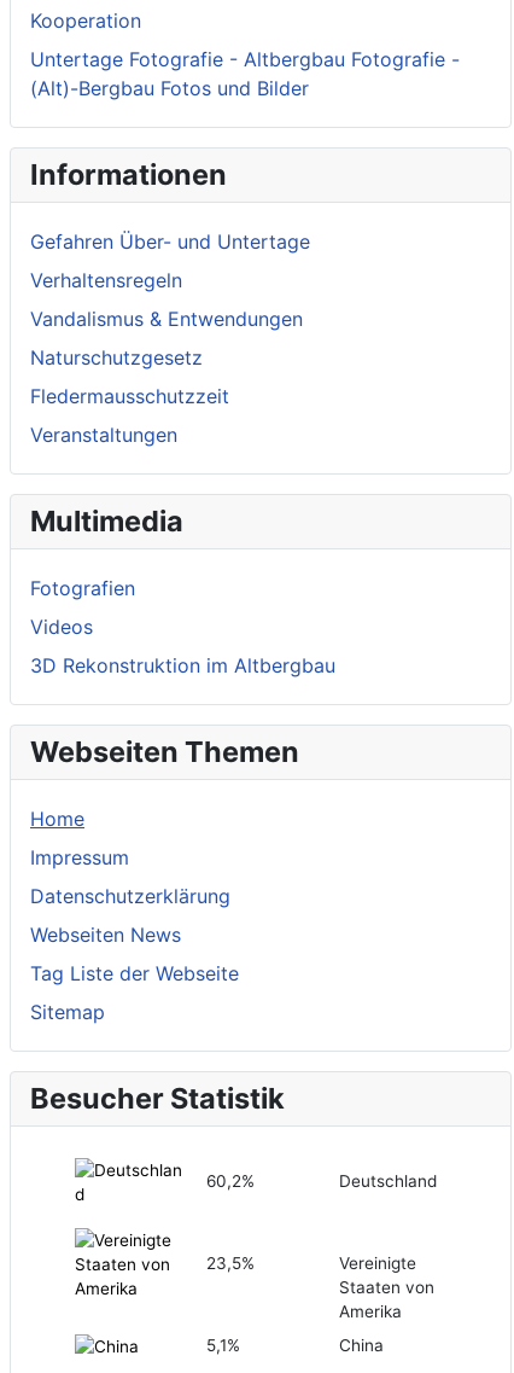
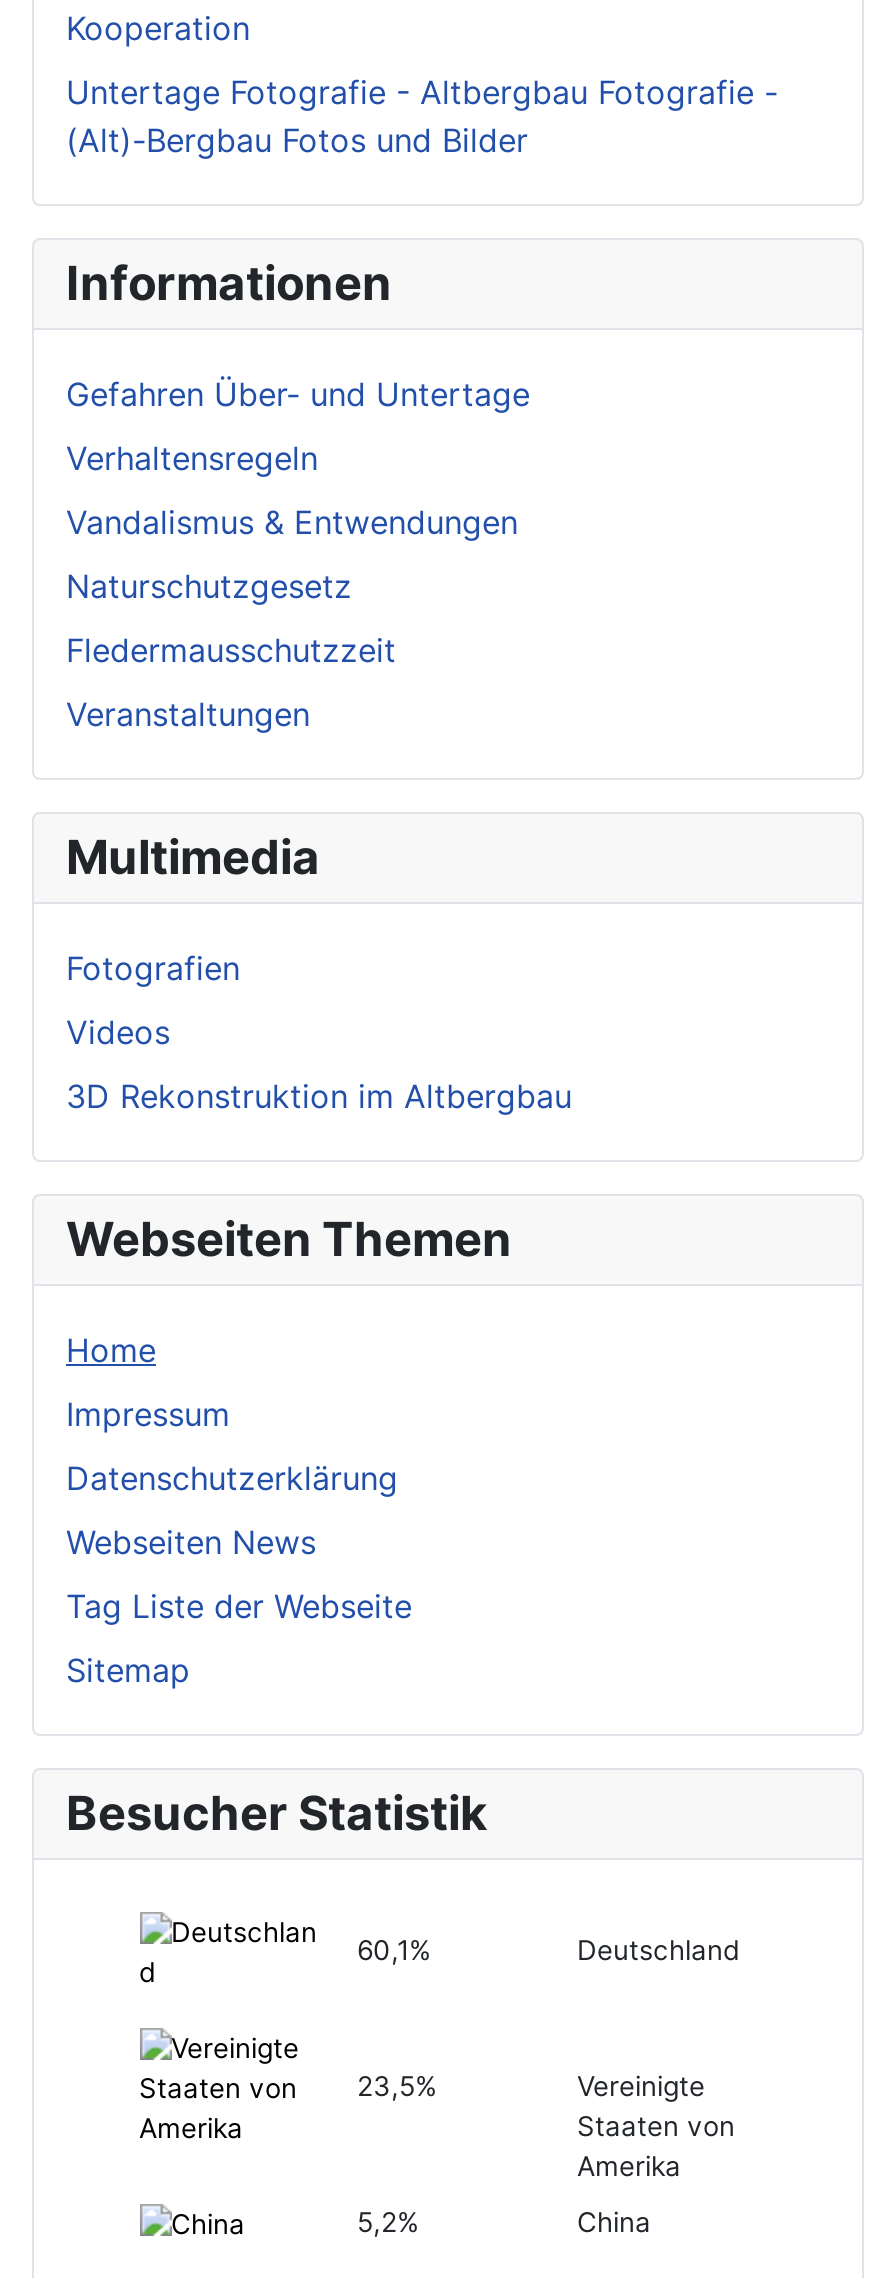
[206,1172,254,1191] 60,2% -> [357,1935,431,1967] 60,1%
[206,1336,240,1355] 5,1% -> [357,2207,419,2239] 5,2%

